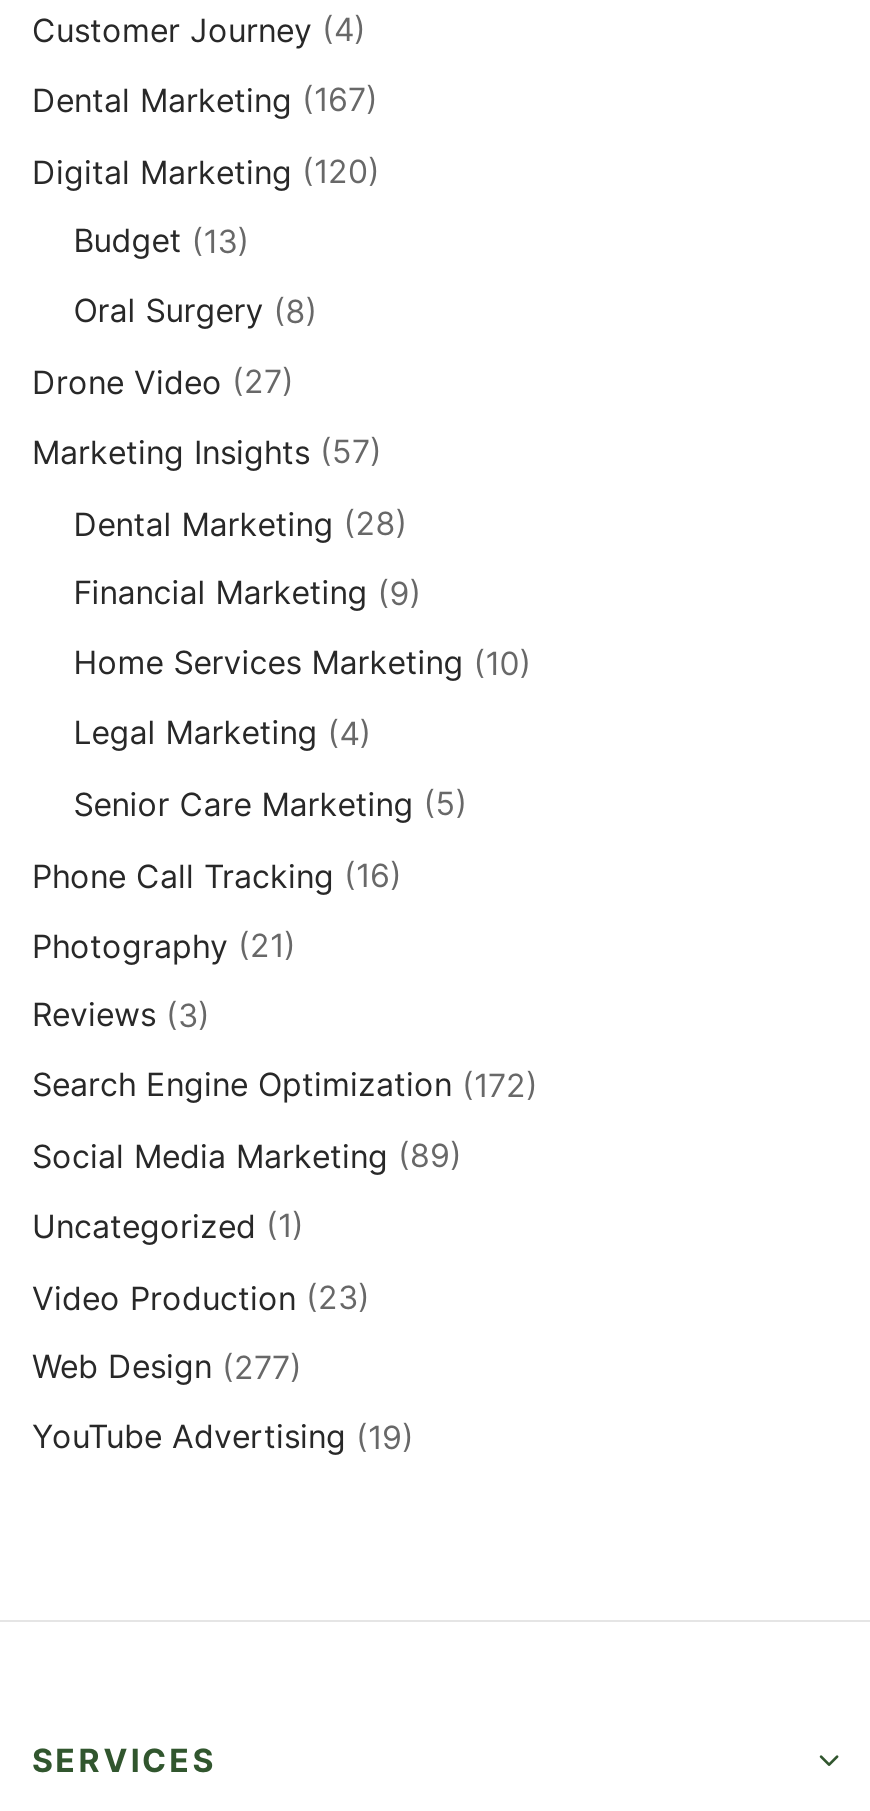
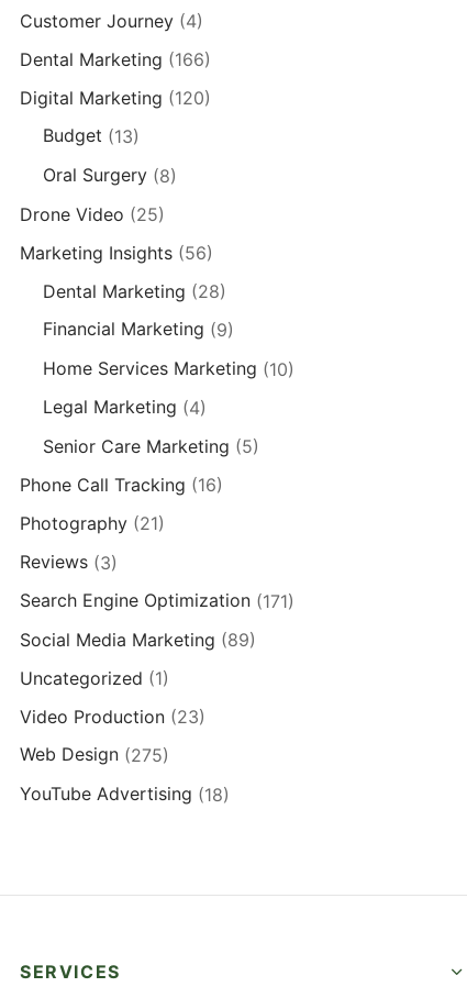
[32,80,378,120] Dental Marketing (167) -> [20,48,211,70] Dental Marketing (166)
[32,362,294,402] Drone Video (27) -> [20,203,165,225] Drone Video (25)
[32,432,382,472] Marketing Insights (57) -> [20,241,213,263] Marketing Insights (56)
[32,1066,538,1106] Search Engine Optimization (172) -> [20,589,294,611] Search Engine Optimization (171)
[32,1347,302,1387] Web Design (277) -> [20,744,169,766] Web Design (275)
[32,1417,414,1457] YouTube Advertising (19) -> [20,783,230,805] YouTube Advertising (18)

